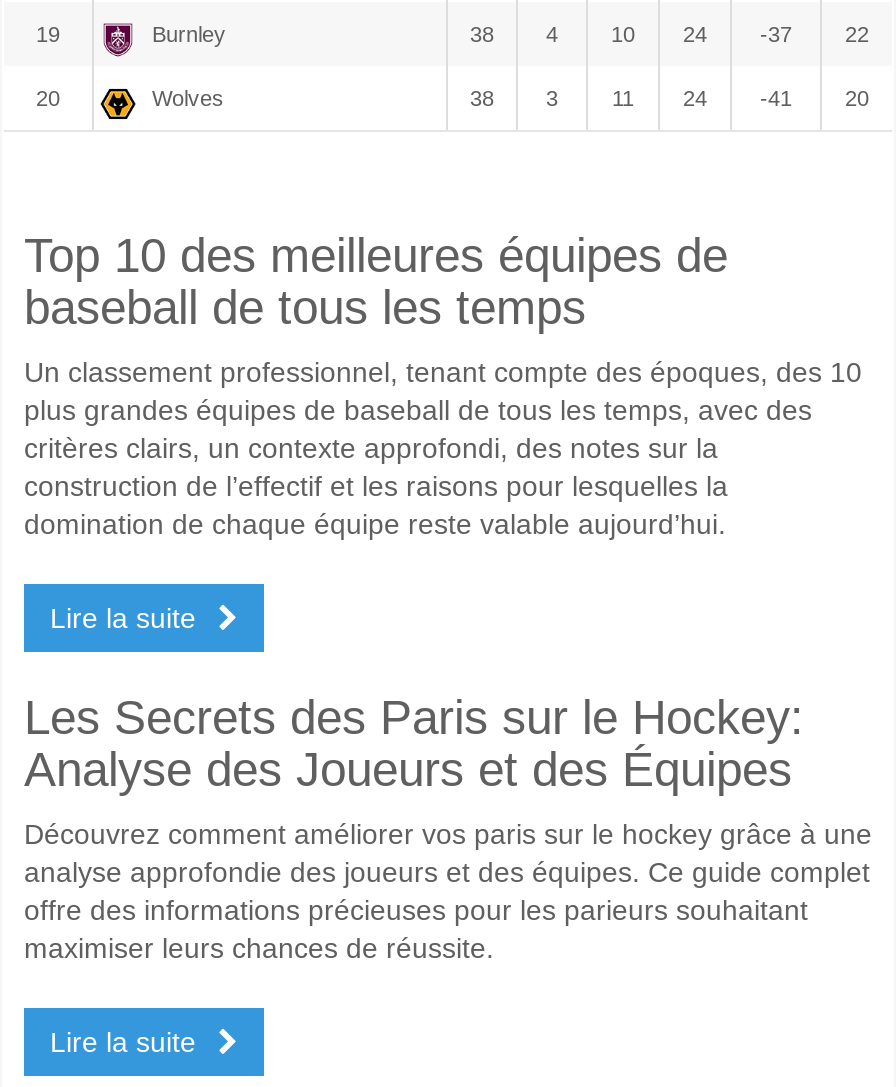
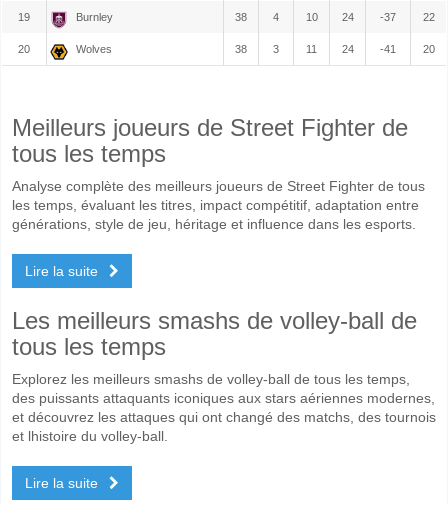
[24,228,862,540] Top 10 des meilleures équipes de | baseball de tous les temps | Un classement professionnel, tenant compte des époques, des 10 | plus grandes équipes de baseball de tous les temps, avec des | critères clairs, un contexte approfondi, des notes sur la | construction de l’effectif et les raisons pour lesquelles la | domination de chaque équipe reste valable aujourd’hui. -> [12,114,425,232] Meilleurs joueurs de Street Fighter de | tous les temps | Analyse complète des meilleurs joueurs de Street Fighter de tous | les temps, évaluant les titres, impact compétitif, adaptation entre | générations, style de jeu, héritage et influence dans les esports.
[24,690,872,964] Les Secrets des Paris sur le Hockey: | Analyse des Joueurs et des Équipes | Découvrez comment améliorer vos paris sur le hockey grâce à une | analyse approfondie des joueurs et des équipes. Ce guide complet | offre des informations précieuses pour les parieurs souhaitant | maximiser leurs chances de réussite. -> [12,307,436,444] Les meilleurs smashs de volley-ball de | tous les temps | Explorez les meilleurs smashs de volley-ball de tous les temps, | des puissants attaquants iconiques aux stars aériennes modernes, | et découvrez les attaques qui ont changé des matchs, des tournois | et lhistoire du volley-ball.

